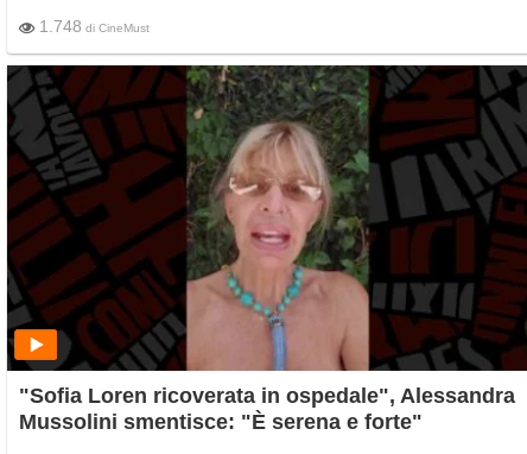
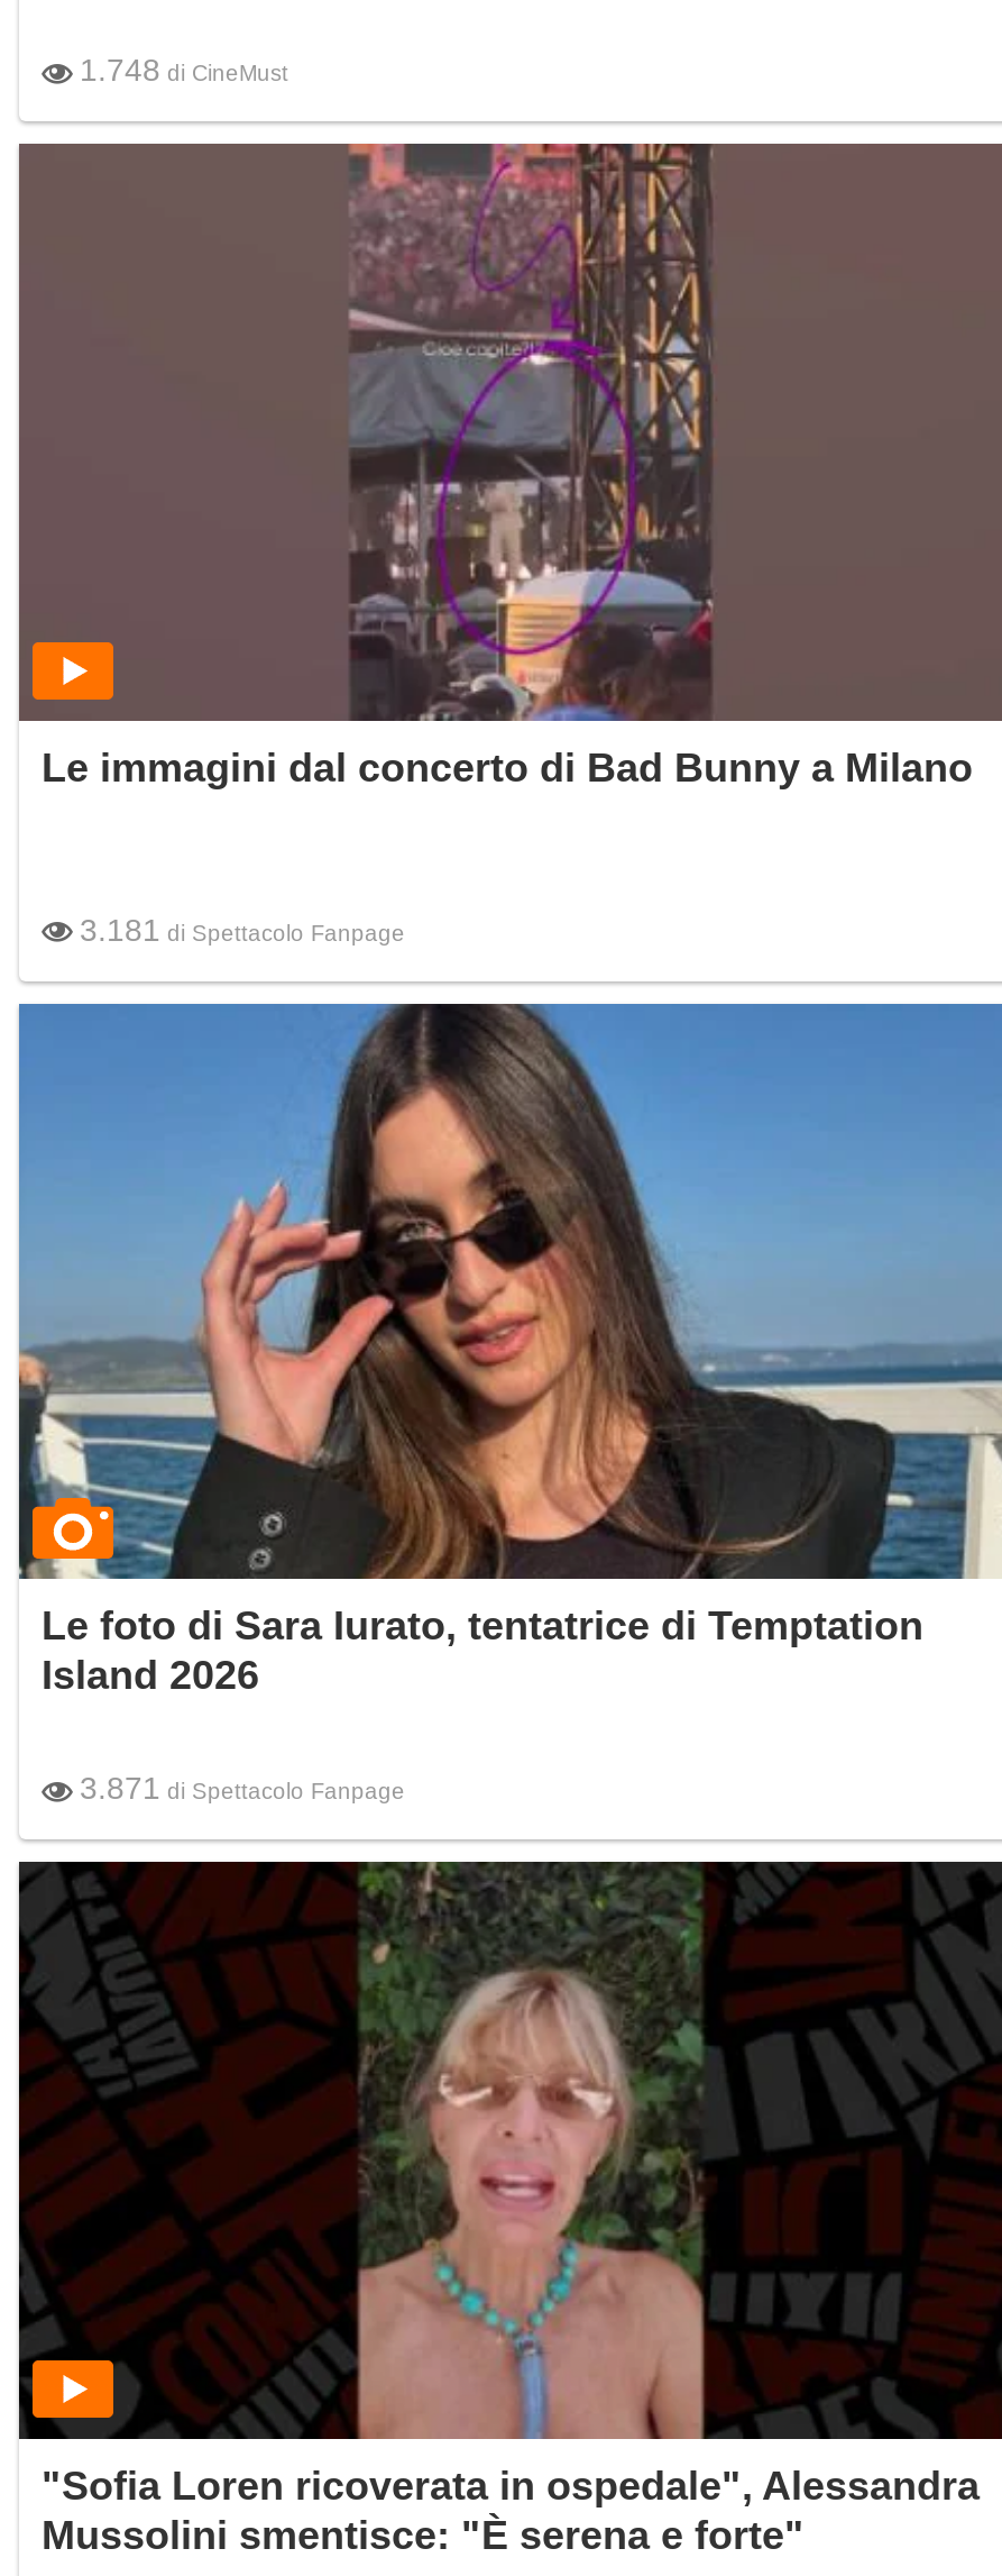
none -> [17,1002,995,1806] [image] | Le foto di Sara Iurato, tentatrice di Temptation | Island 2026 | 3.871 di Spettacolo Fanpage
none -> [19,141,995,790] [image] | Le immagini dal concerto di Bad Bunny a Milano
none -> [80,911,405,947] 3.181 di Spettacolo Fanpage

